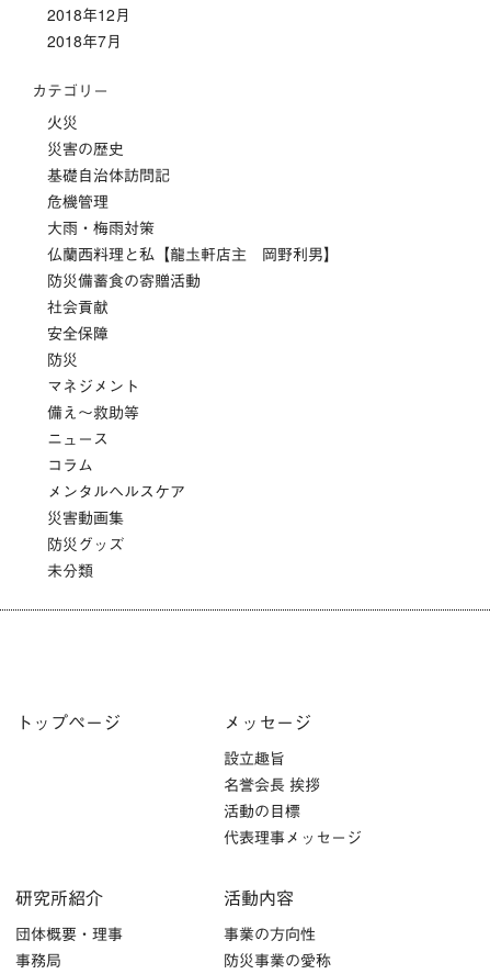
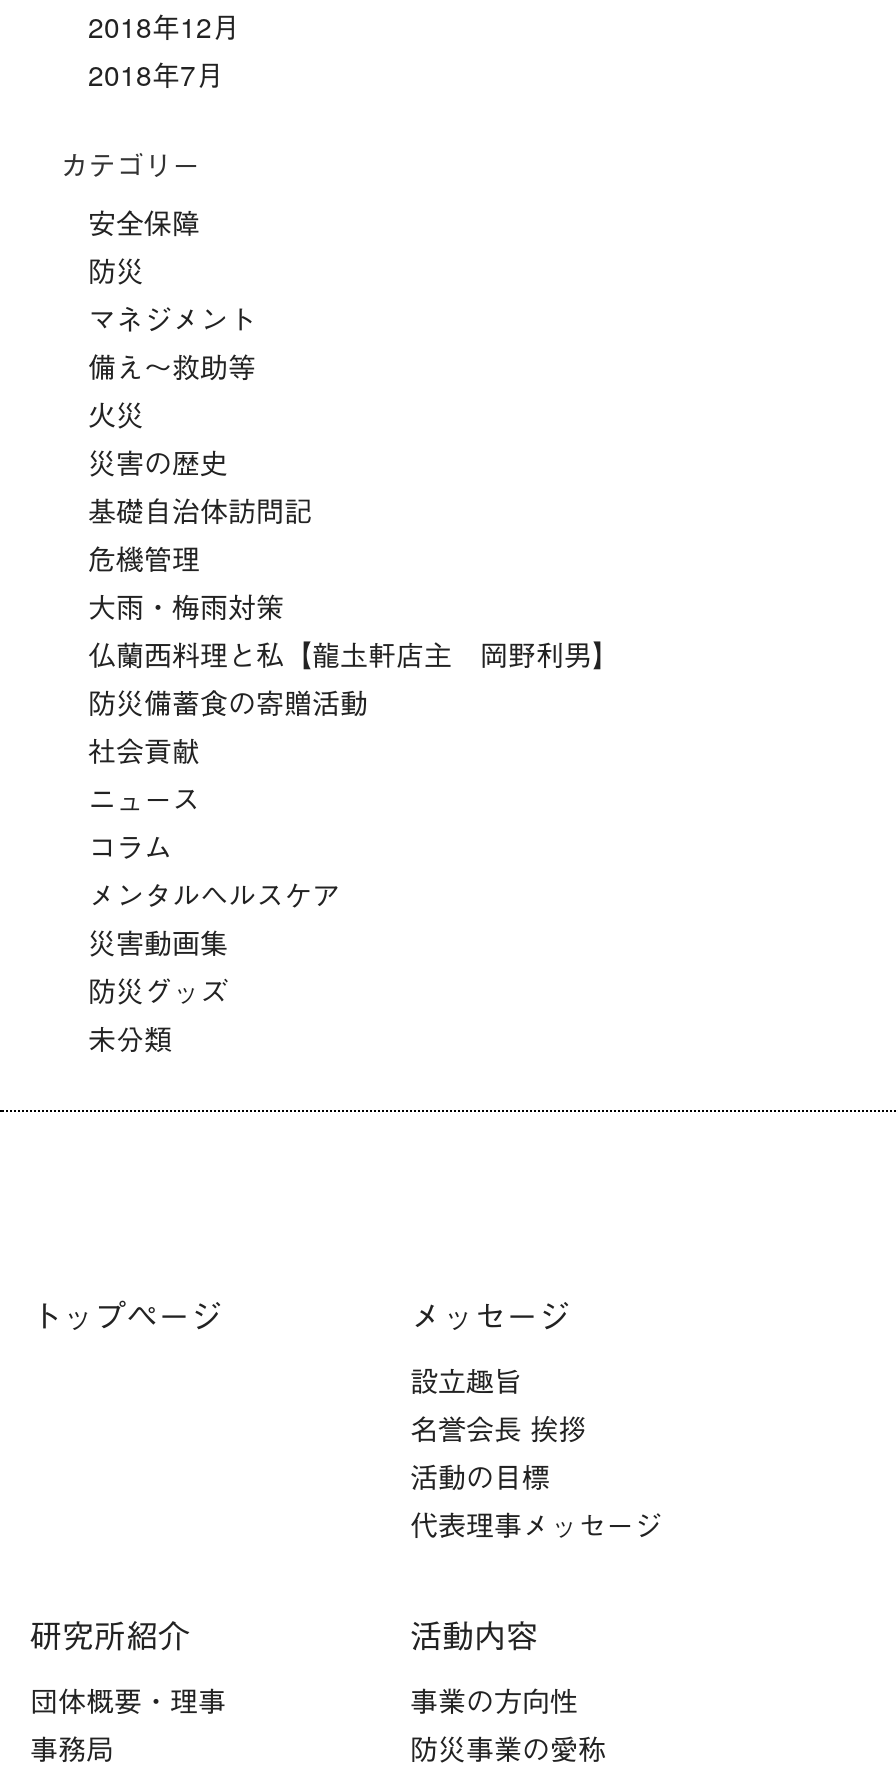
moved [47,111,339,291] -> [88,394,620,722]: 火災 | 災害の歴史 | 基礎自治体訪問記 | 危機管理 | 大雨・梅雨対策 | 仏蘭西料理と私【龍圡軒店主 岡野利男】 | 防災備蓄食の寄贈活動
moved [47,322,139,423] -> [88,202,256,386]: 安全保障 | 防災 | マネジメント | 備え～救助等

